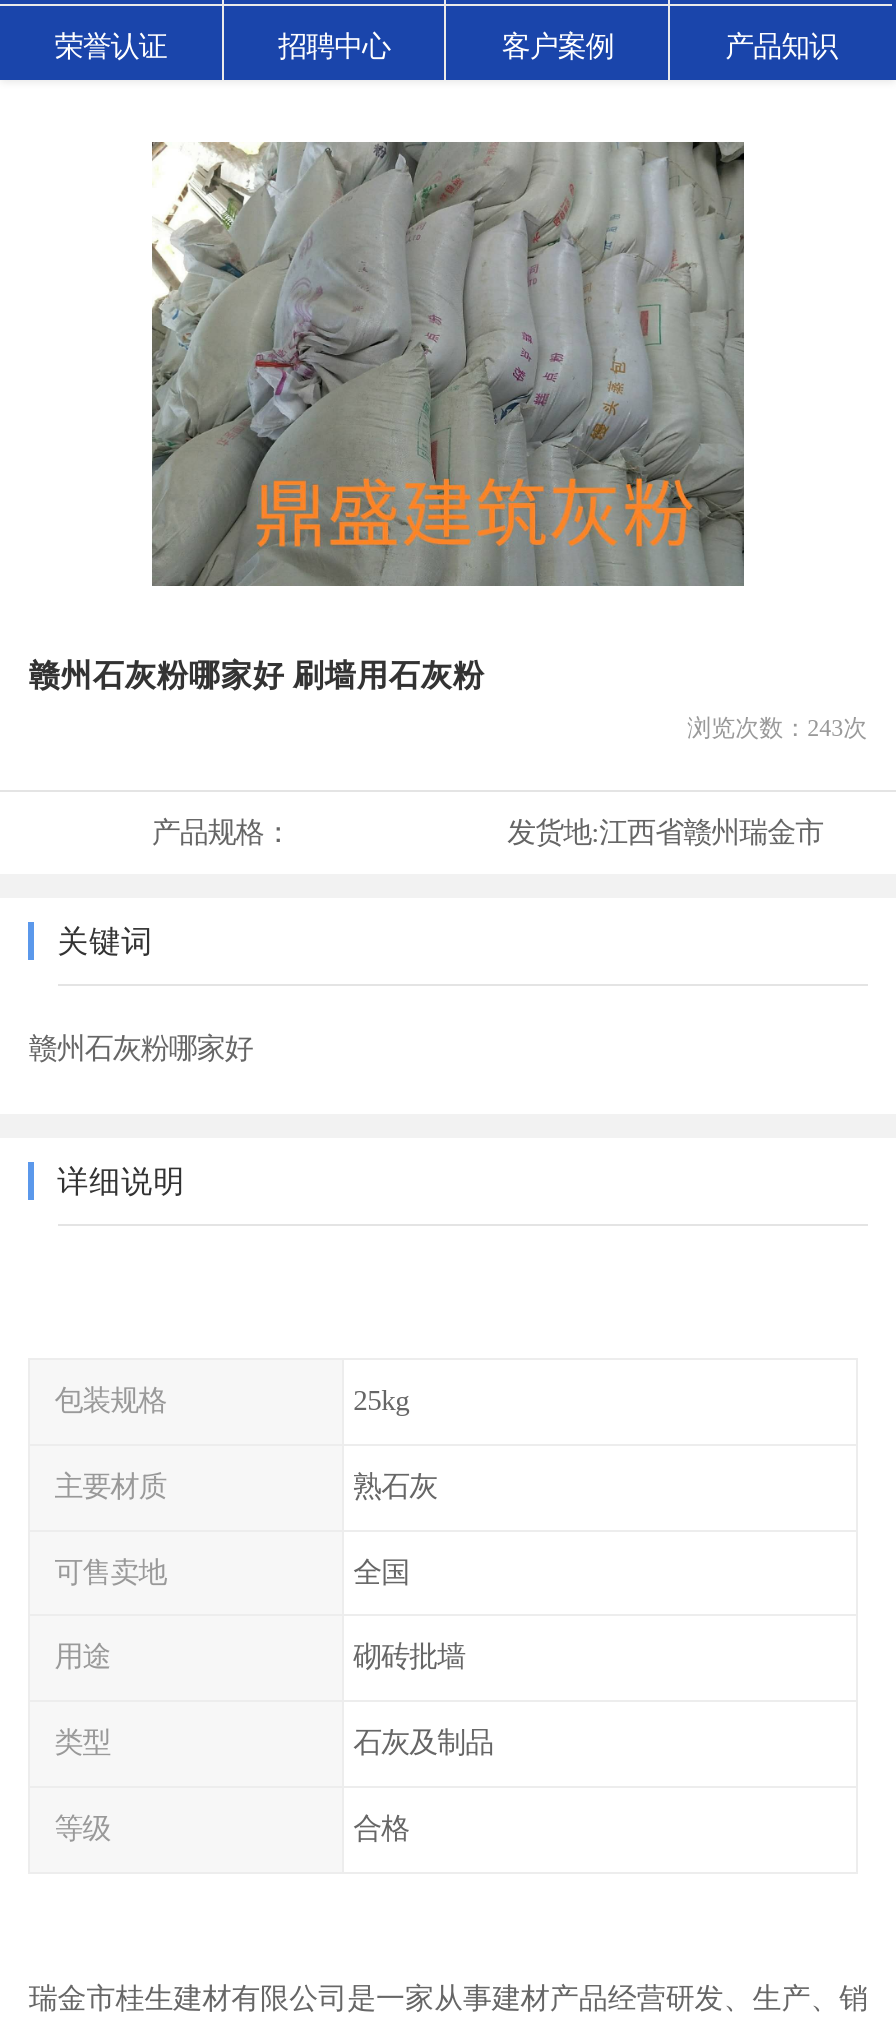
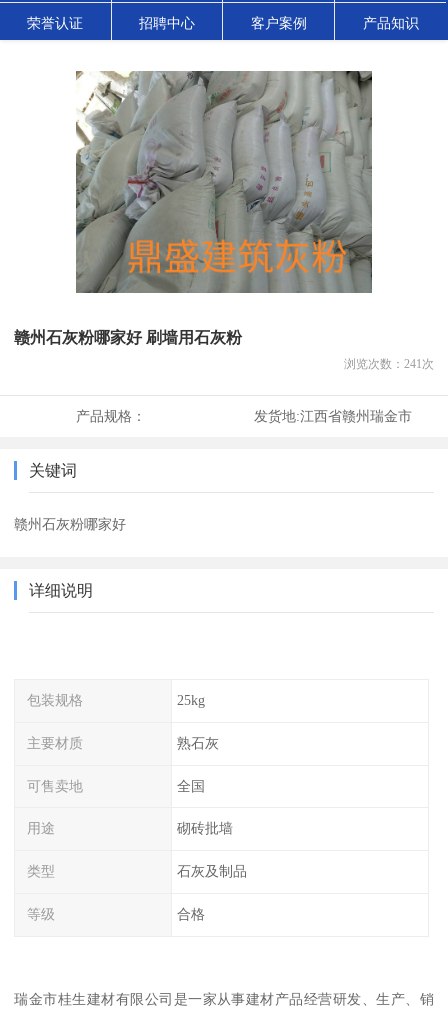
[687,714,867,742] 浏览次数：243次 -> [344,357,434,371] 浏览次数：241次

